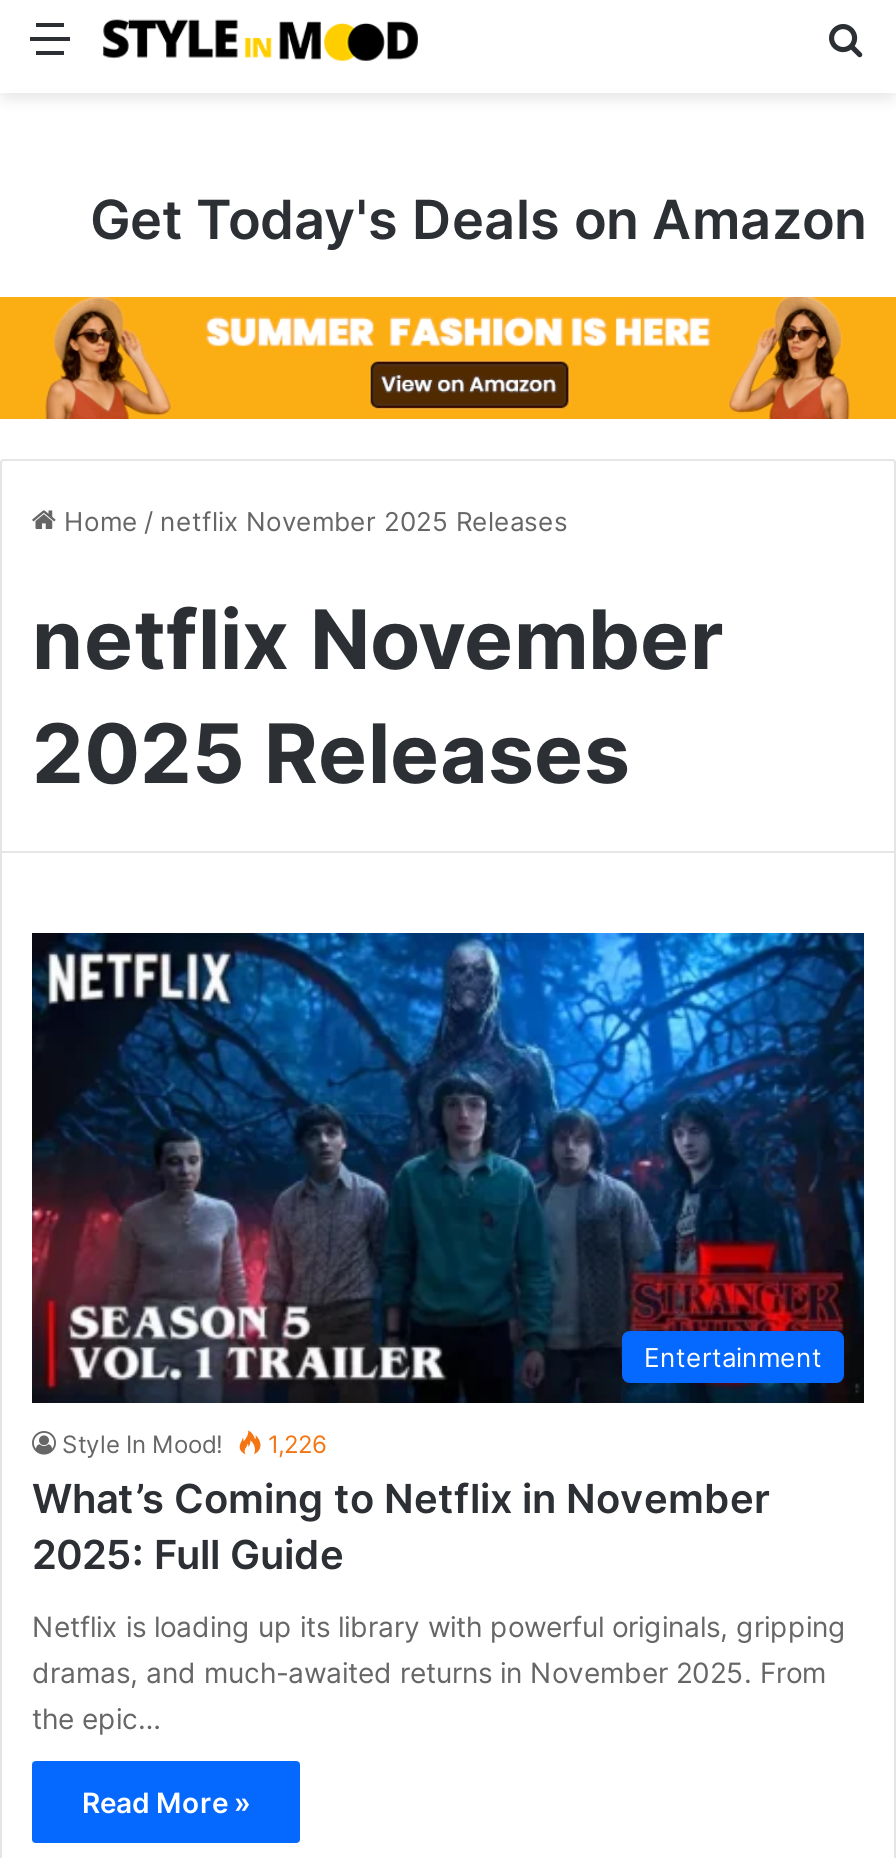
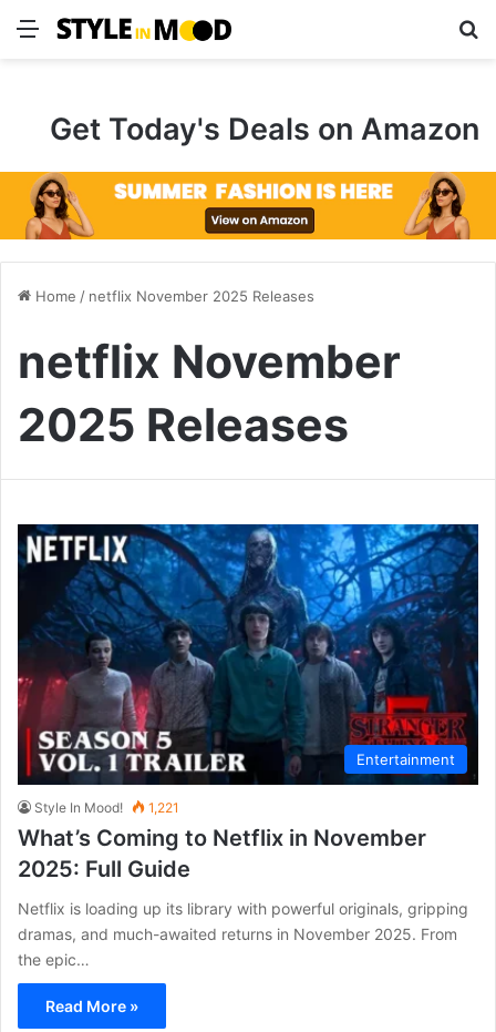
[62,1428,326,1458] Style In Mood! 1,226 -> [34,799,179,816] Style In Mood! 1,221

